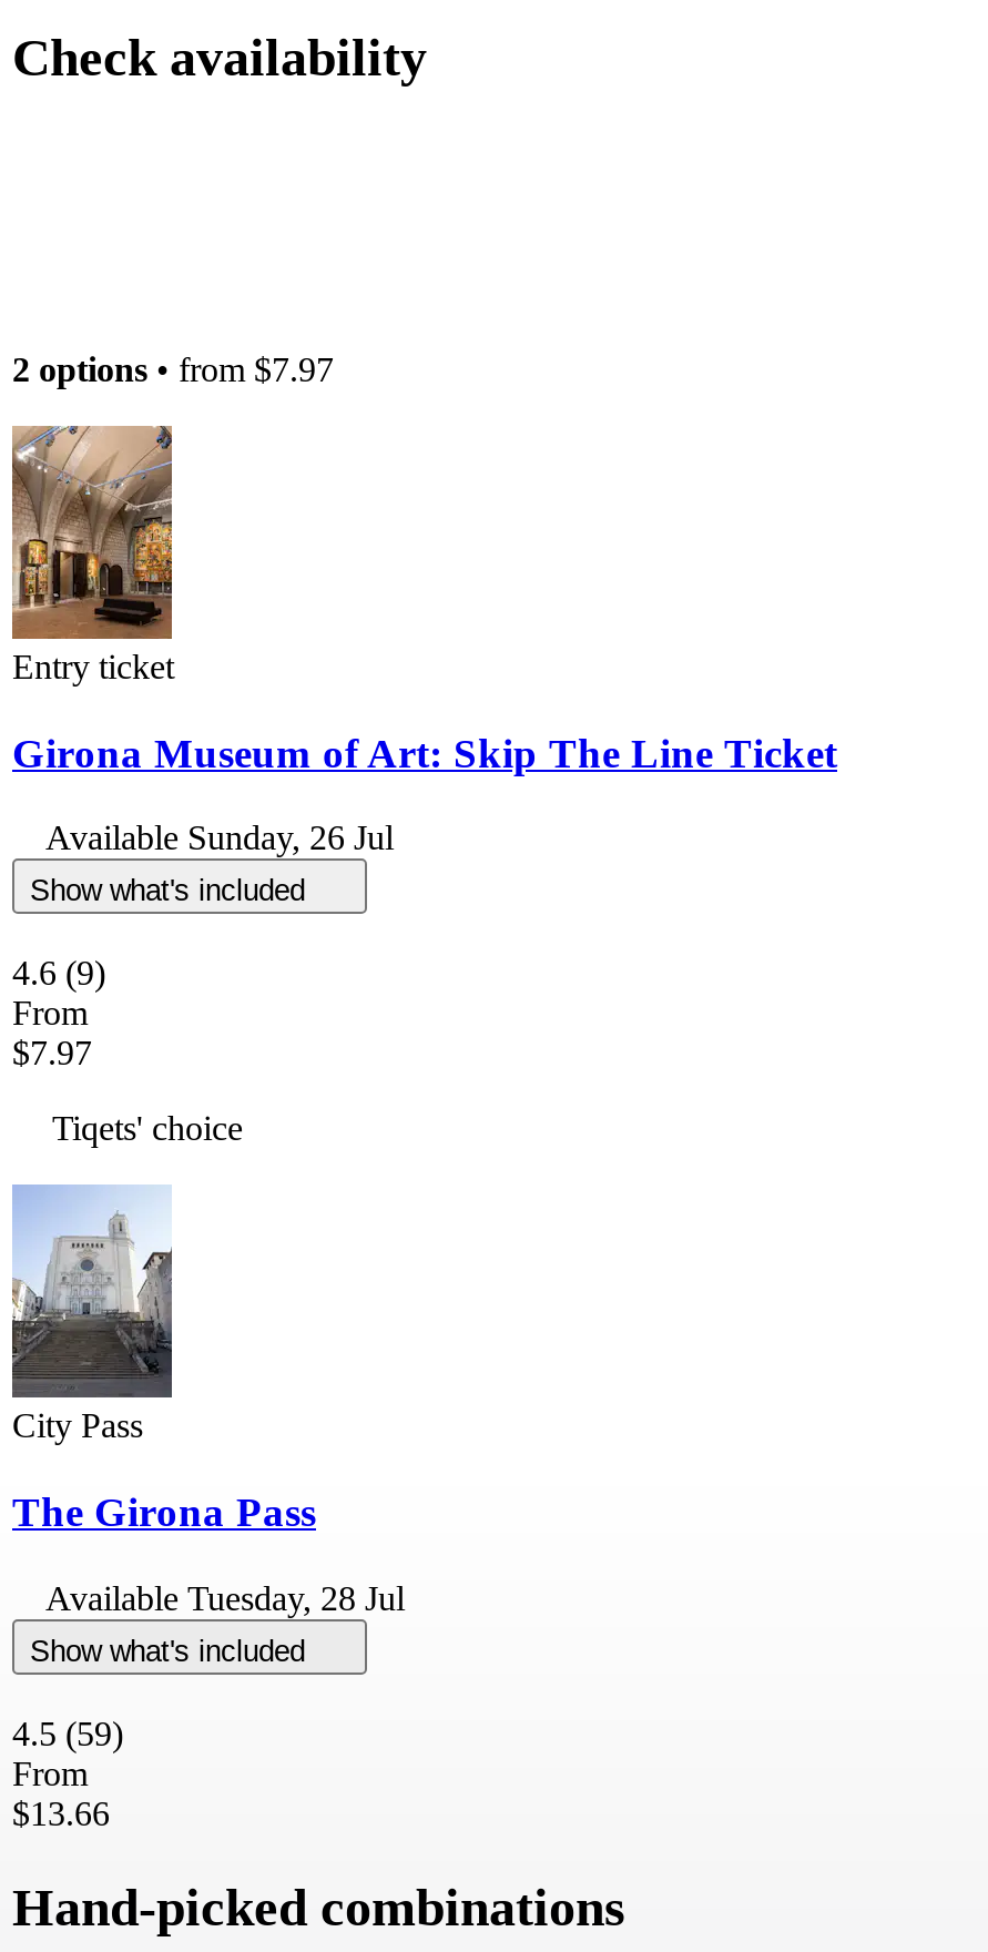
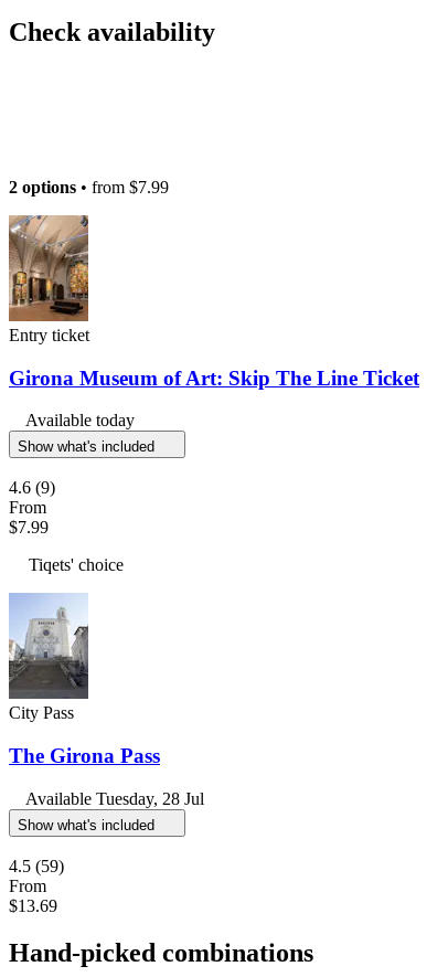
[12,350,334,388] 2 options • from $7.97 -> [9,178,169,196] 2 options • from $7.99
[45,819,394,857] Available Sunday, 26 Jul -> [25,411,135,430] Available today
[12,1034,92,1072] $7.97 -> [9,518,49,537] $7.99
[12,1794,110,1832] $13.66 -> [9,896,57,915] $13.69

